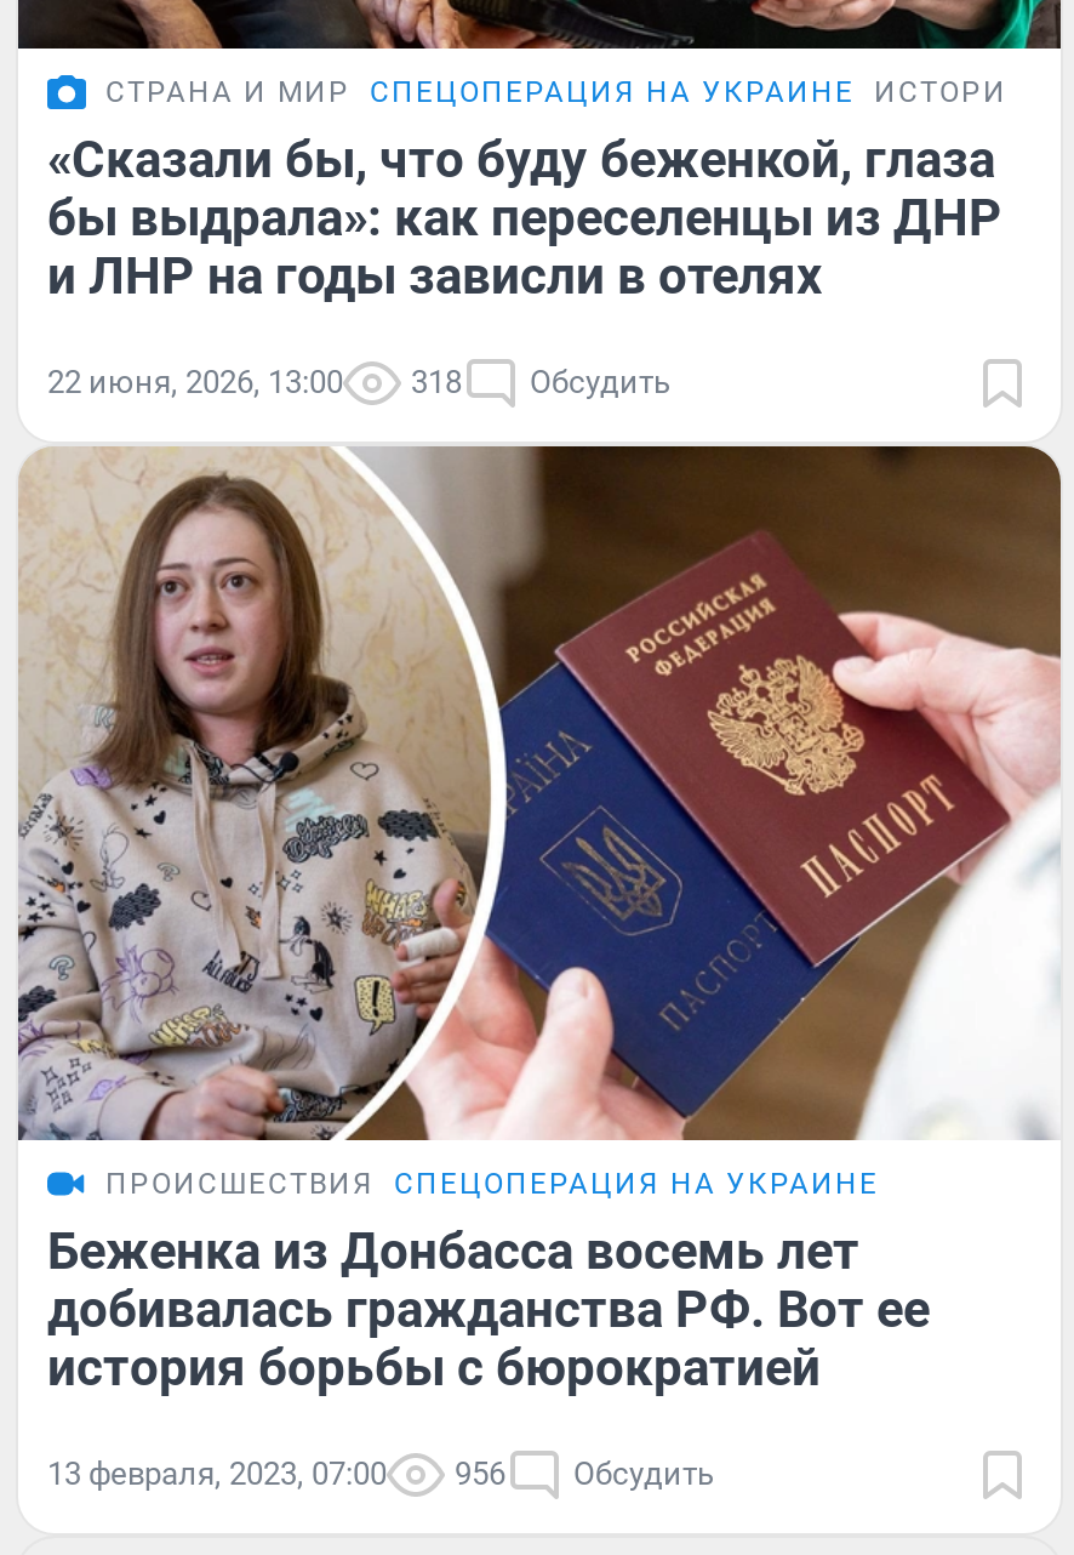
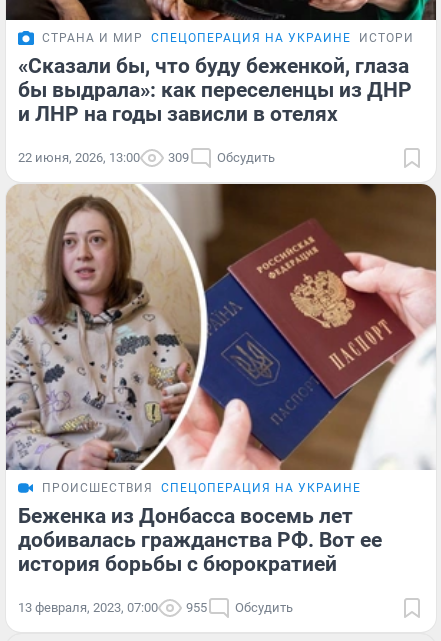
[47,363,670,400] 22 июня, 2026, 13:00 318 Обсудить -> [18,150,275,165] 22 июня, 2026, 13:00 309 Обсудить
[47,1456,714,1493] 13 февраля, 2023, 07:00 956 Обсудить -> [18,600,293,615] 13 февраля, 2023, 07:00 955 Обсудить

